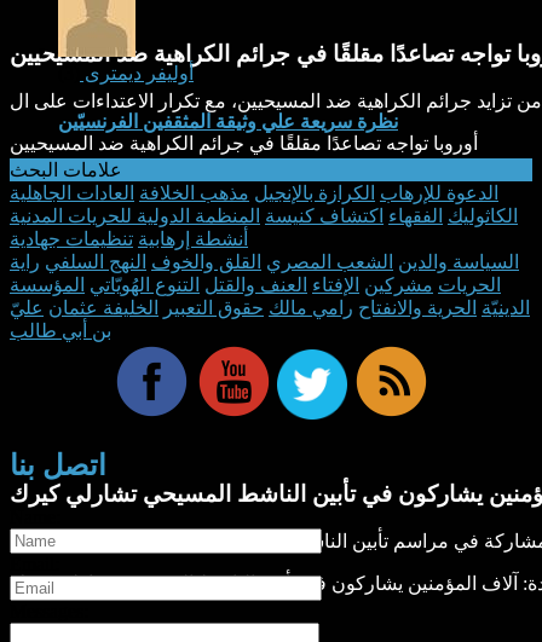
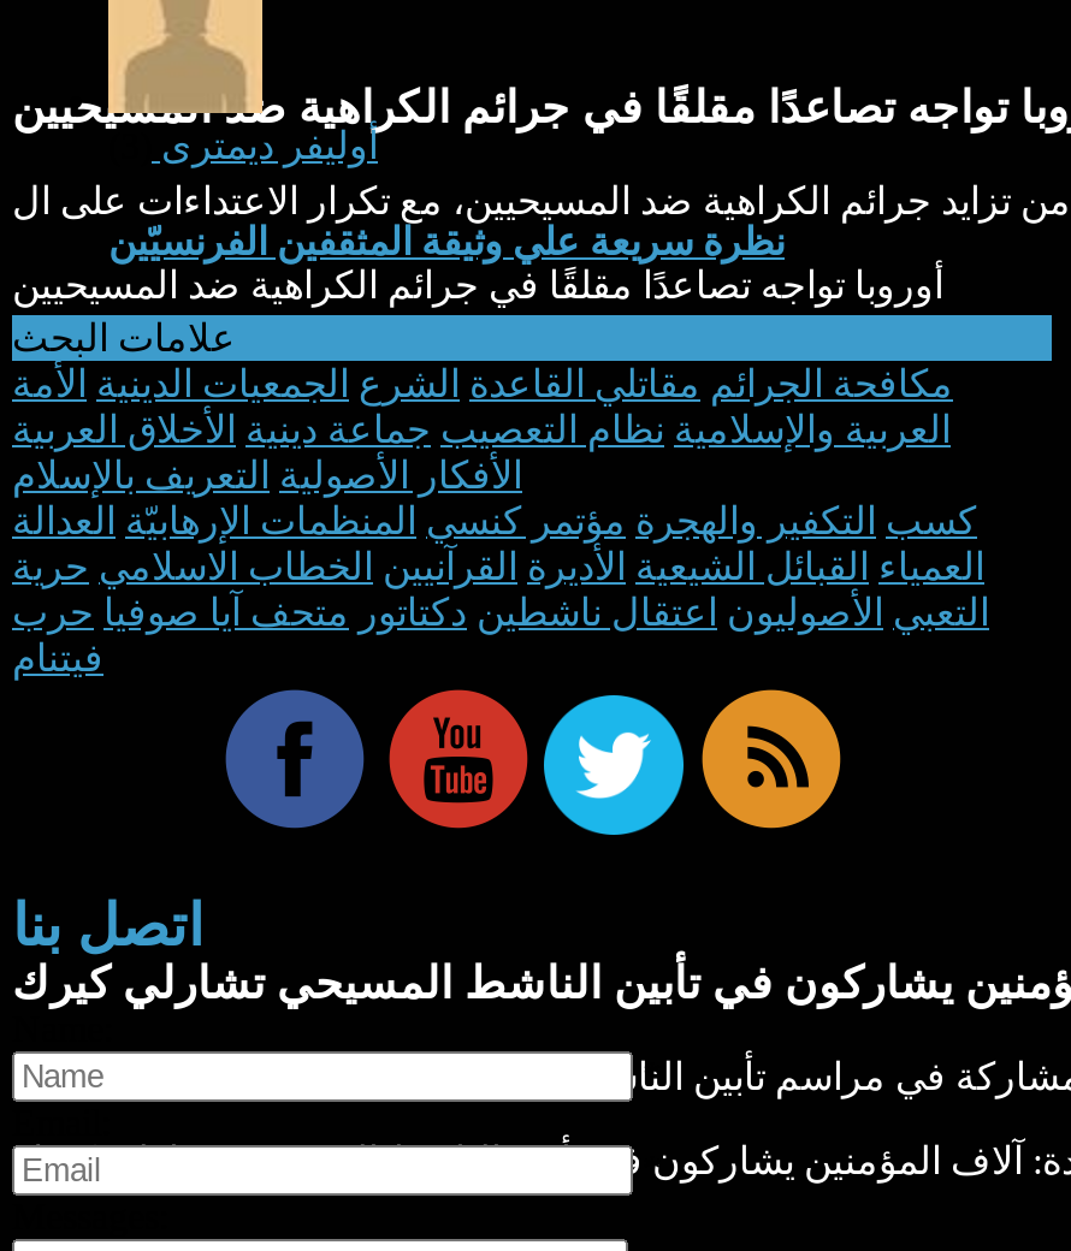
[10,183,530,341] الدعوة للإرهاب الكرازة بالإنجيل مذهب الخلافة العادات الجاهلية | الكاثوليك الفقهاء اكتشاف كنيسة المنظمة الدولية للحريات المدنية | أنشطة إرهابية تنظيمات جهادية | السياسة والدين الشعب المصري القلق والخوف النهج السلفي راية | الحريات مشركين الإفتاء العنف والقتل التنوع الهُويّاتي المؤسسة | الدينيّة الحرية والانفتاح رامي مالك حقوق التعبير الخليفة عثمان عليّ | بن أبي طالب -> [12,364,989,679] مكافحة الجرائم مقاتلي القاعدة الشرع الجمعيات الدينية الأمة | العربية والإسلامية نظام التعصيب جماعة دينية الأخلاق العربية | الأفكار الأصولية التعريف بالإسلام | كسب التكفير والهجرة مؤتمر كنسي المنظمات الإرهابيّة العدالة | العمياء القبائل الشيعية الأديرة القرآنيين الخطاب الاسلامي حرية | التعبي الأصوليون اعتقال ناشطين دكتاتور متحف آيا صوفيا حرب | فيتنام

